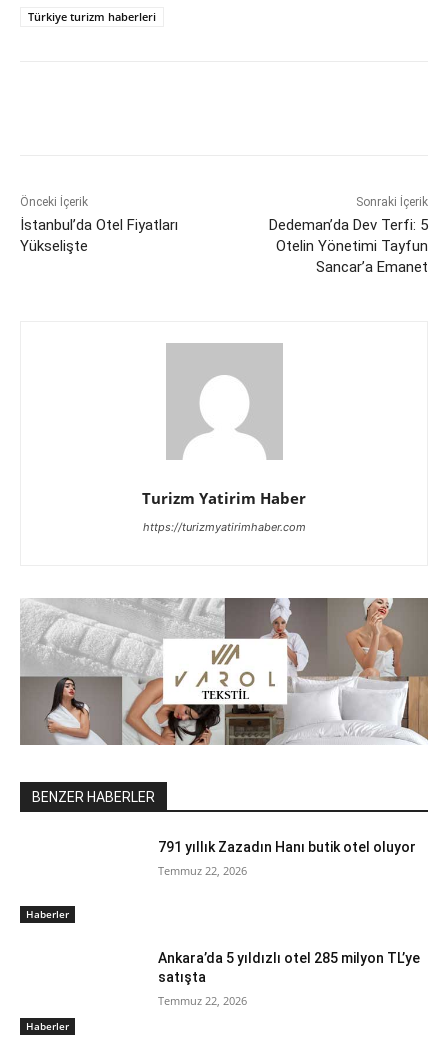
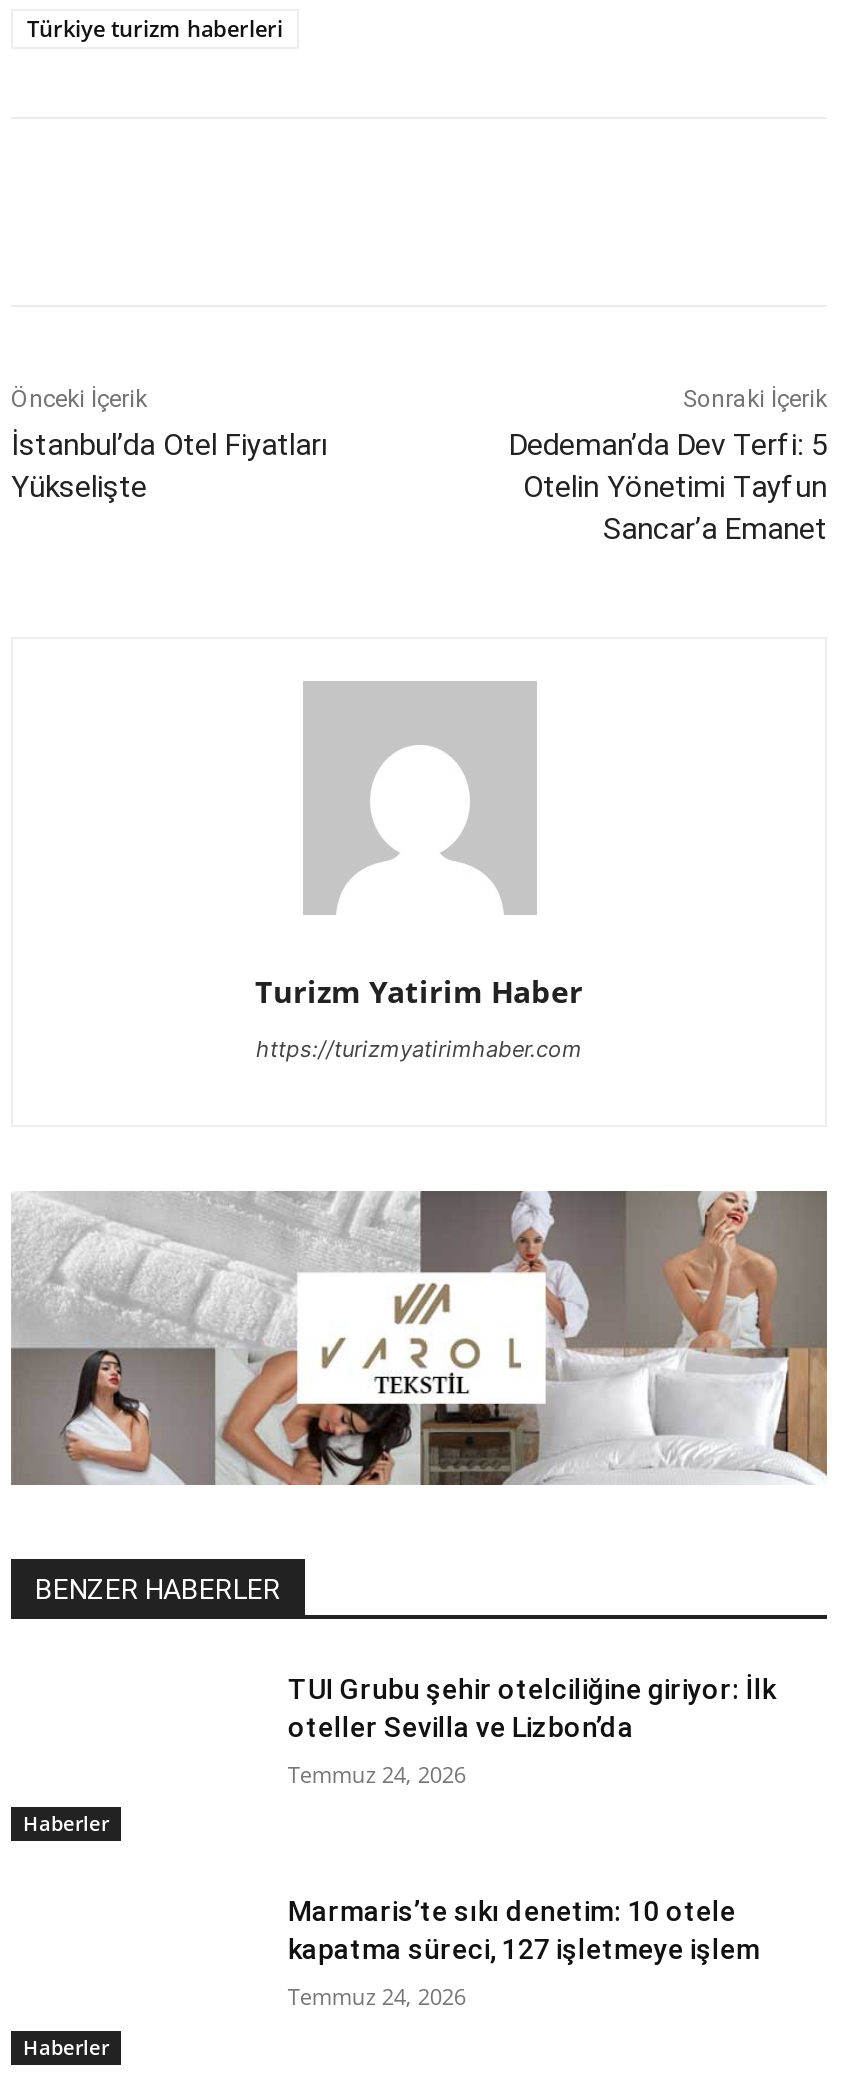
[158,839,416,855] 791 yıllık Zazadın Hanı butik otel oluyor -> [288,1672,776,1742] TUI Grubu şehir otelciliğine giriyor: İlk | oteller Sevilla ve Lizbon’da
[158,863,247,878] Temmuz 22, 2026 -> [288,1758,466,1788] Temmuz 24, 2026
[158,950,420,985] Ankara’da 5 yıldızlı otel 285 milyon TL’ye | satışta -> [288,1896,760,1966] Marmaris’te sıkı denetim: 10 otele | kapatma süreci, 127 işletmeye işlem
[158,993,247,1008] Temmuz 22, 2026 -> [288,1982,466,2012] Temmuz 24, 2026

